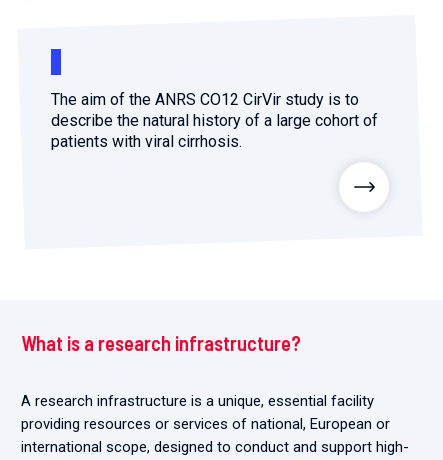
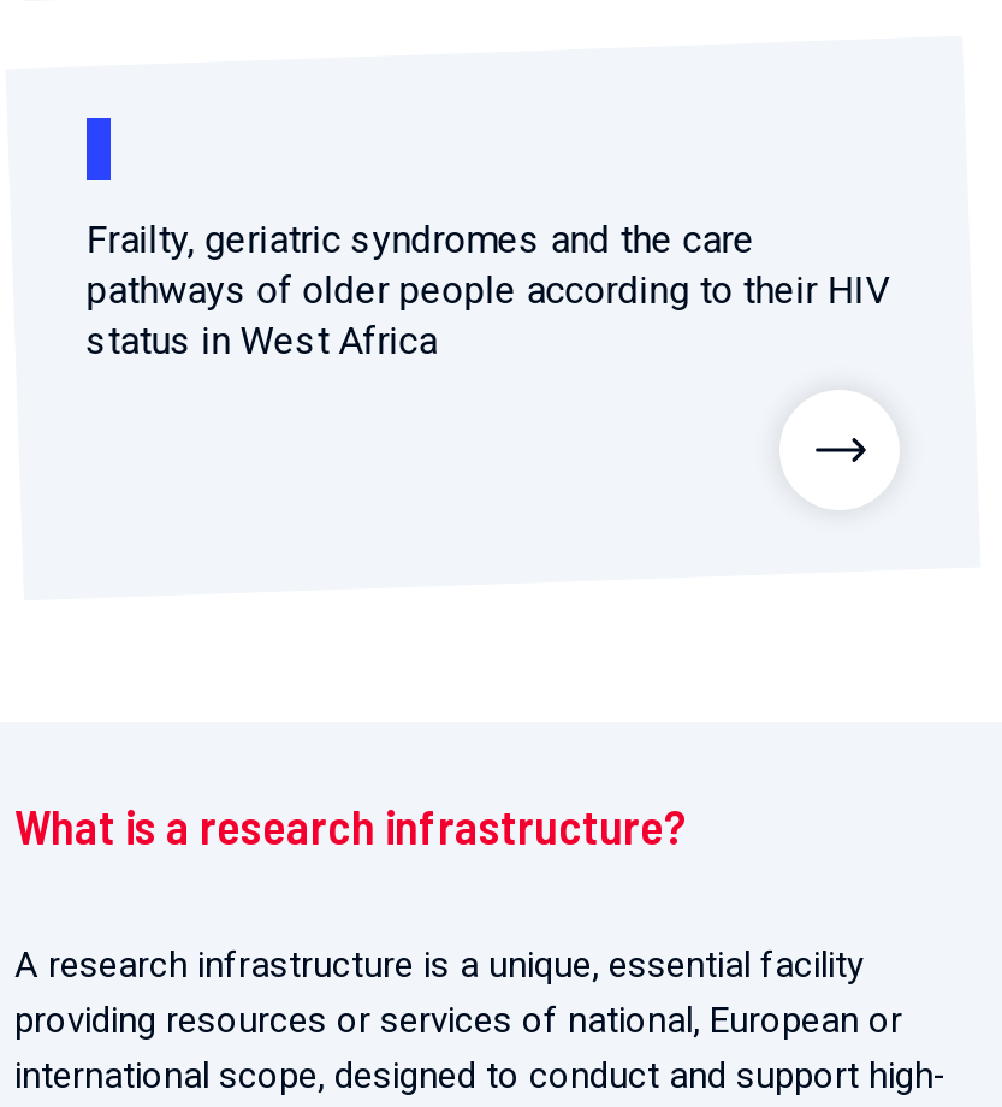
[51,90,378,151] The aim of the ANRS CO12 CirVir study is to | describe the natural history of a large cohort of | patients with viral cirrhosis. -> [86,218,890,365] Frailty, geriatric syndromes and the care | pathways of older people according to their HIV | status in West Africa

